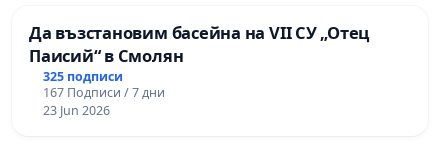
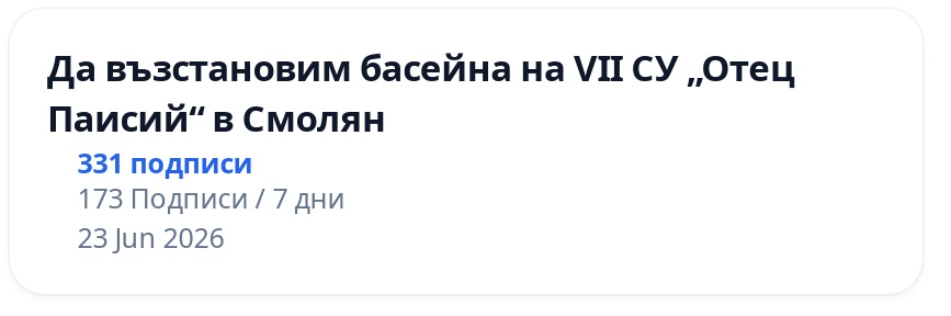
[43,68,123,85] 325 подписи -> [77,145,253,182] 331 подписи
[43,84,165,101] 167 Подписи / 7 дни -> [77,180,345,217] 173 Подписи / 7 дни

